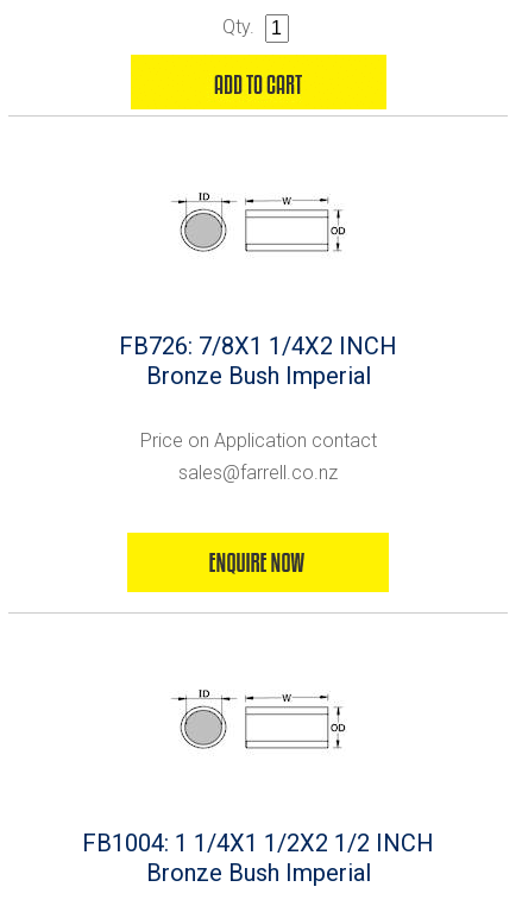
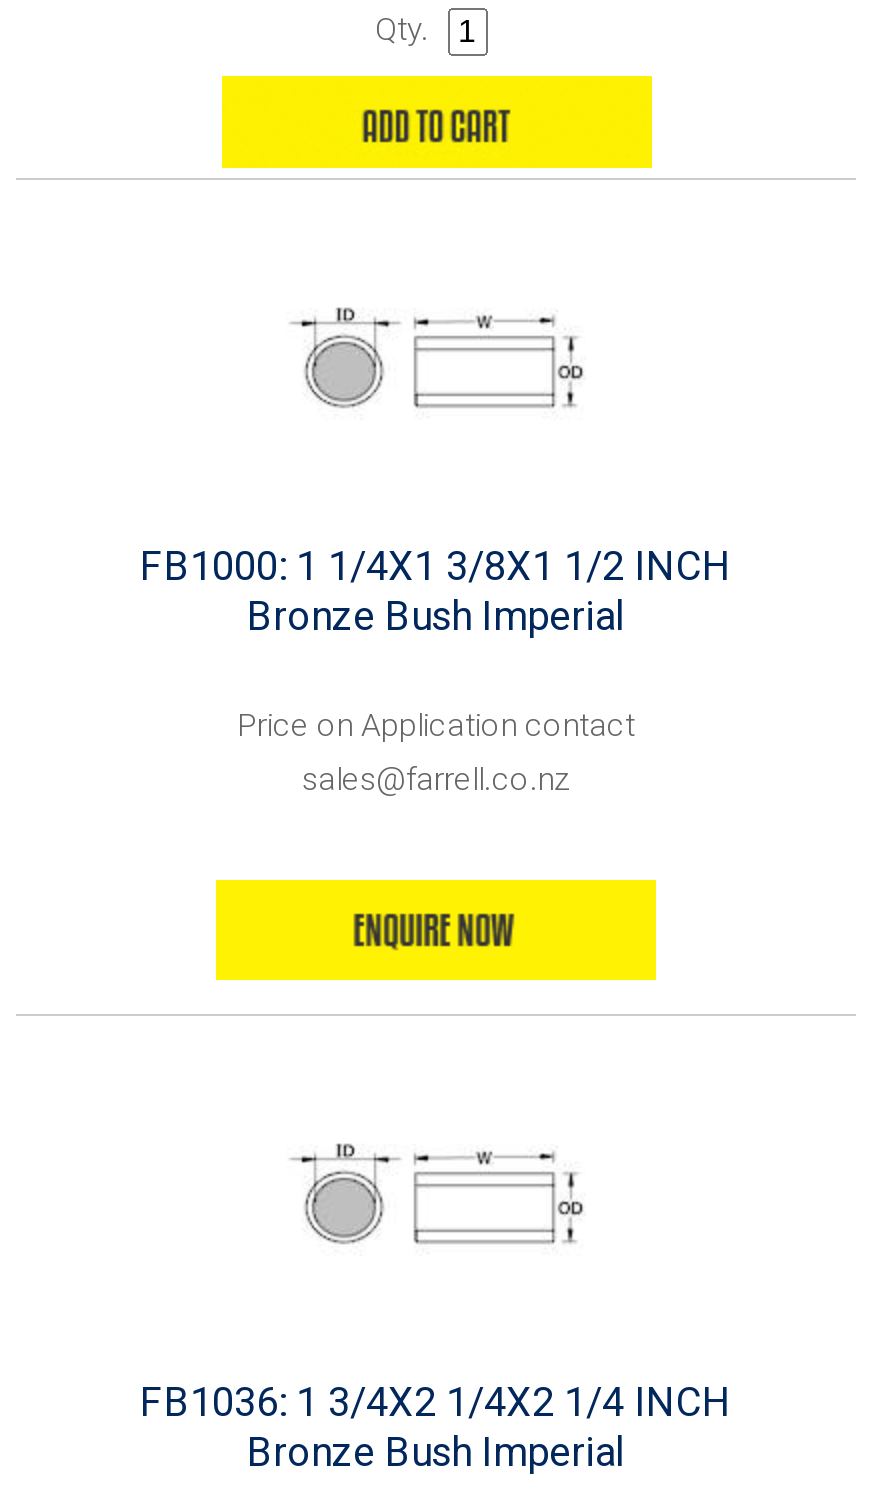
[119,332,397,360] FB726: 7/8X1 1/4X2 INCH -> [140,542,732,590] FB1000: 1 1/4X1 3/8X1 1/2 INCH
[82,829,434,857] FB1004: 1 1/4X1 1/2X2 1/2 INCH -> [140,1378,732,1426] FB1036: 1 3/4X2 1/4X2 1/4 INCH

